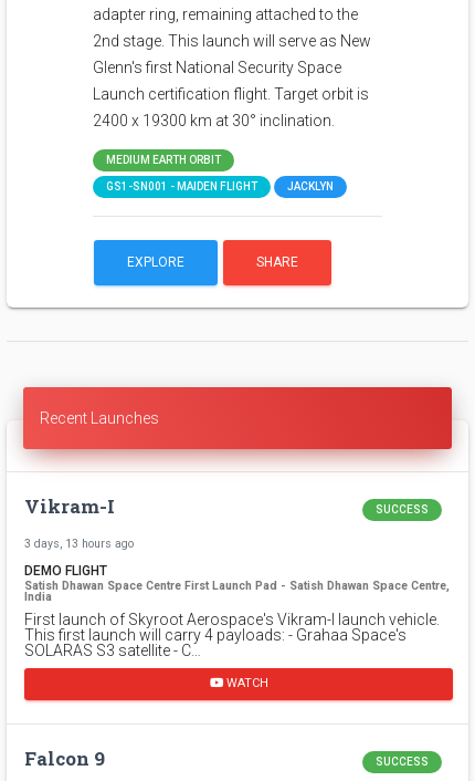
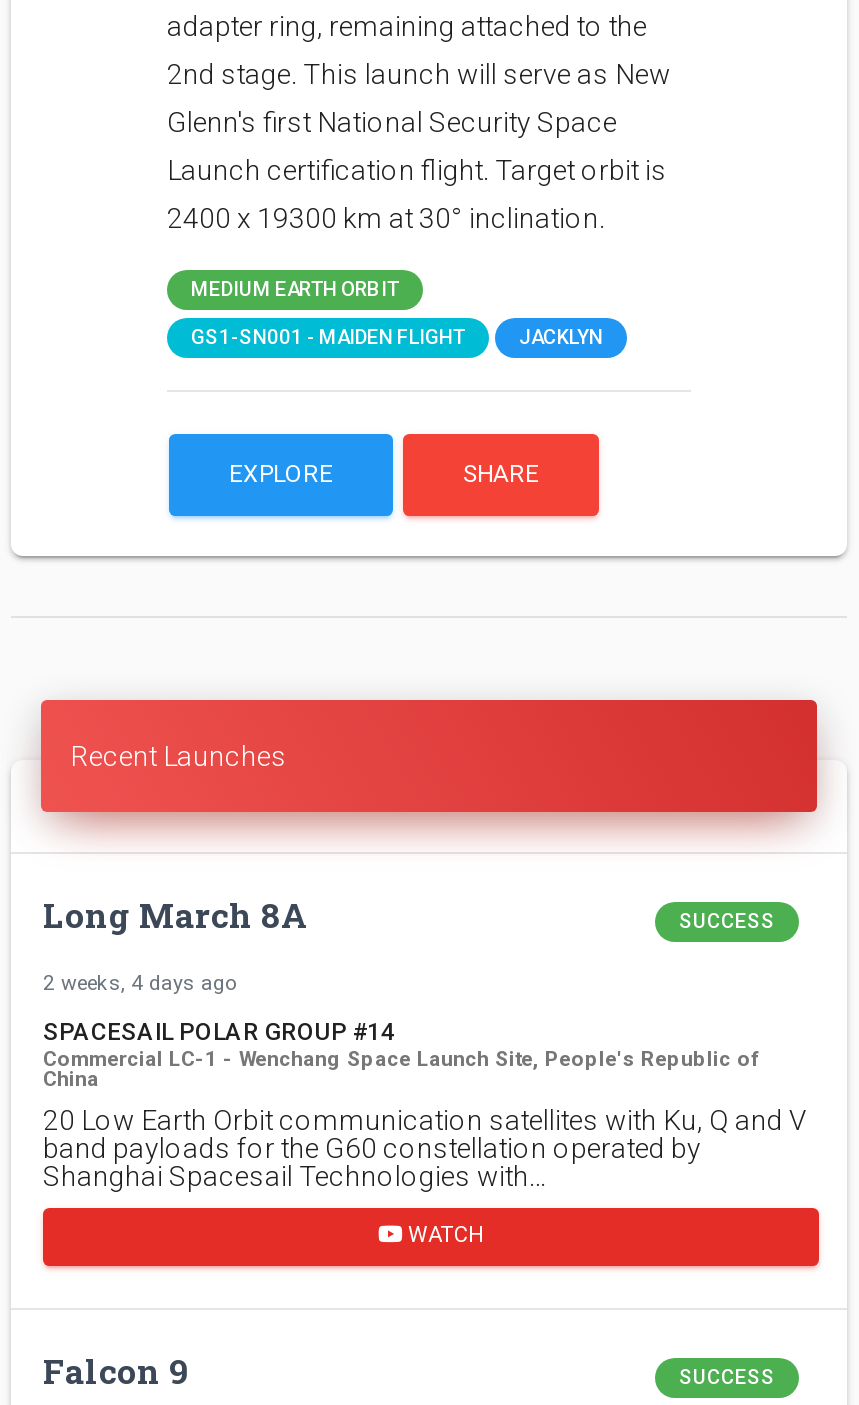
[24,493,115,519] Vikram-I -> [43,892,309,938] Long March 8A
[24,536,134,551] 3 days, 13 hours ago -> [43,970,235,996] 2 weeks, 4 days ago
[24,563,450,659] DEMO FLIGHT | Satish Dhawan Space Centre First Launch Pad - Satish Dhawan Space Centre, | India | First launch of Skyroot Aerospace's Vikram-I launch vehicle. | This first launch will carry 4 payloads: - Grahaa Space's | SOLARAS S3 satellite - C… -> [43,1018,807,1192] SPACESAIL POLAR GROUP #14 | Commercial LC-1 - Wenchang Space Launch Site, People's Republic of | China | 20 Low Earth Orbit communication satellites with Ku, Q and V | band payloads for the G60 constellation operated by | Shanghai Spacesail Technologies with…

